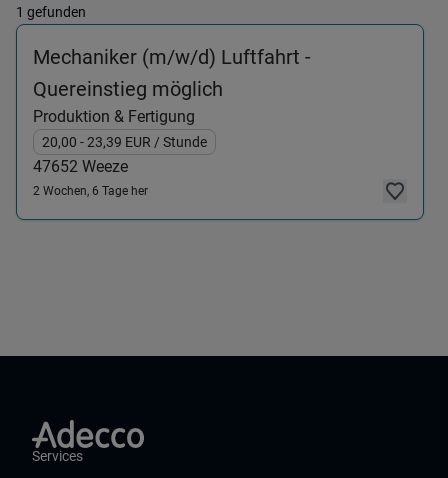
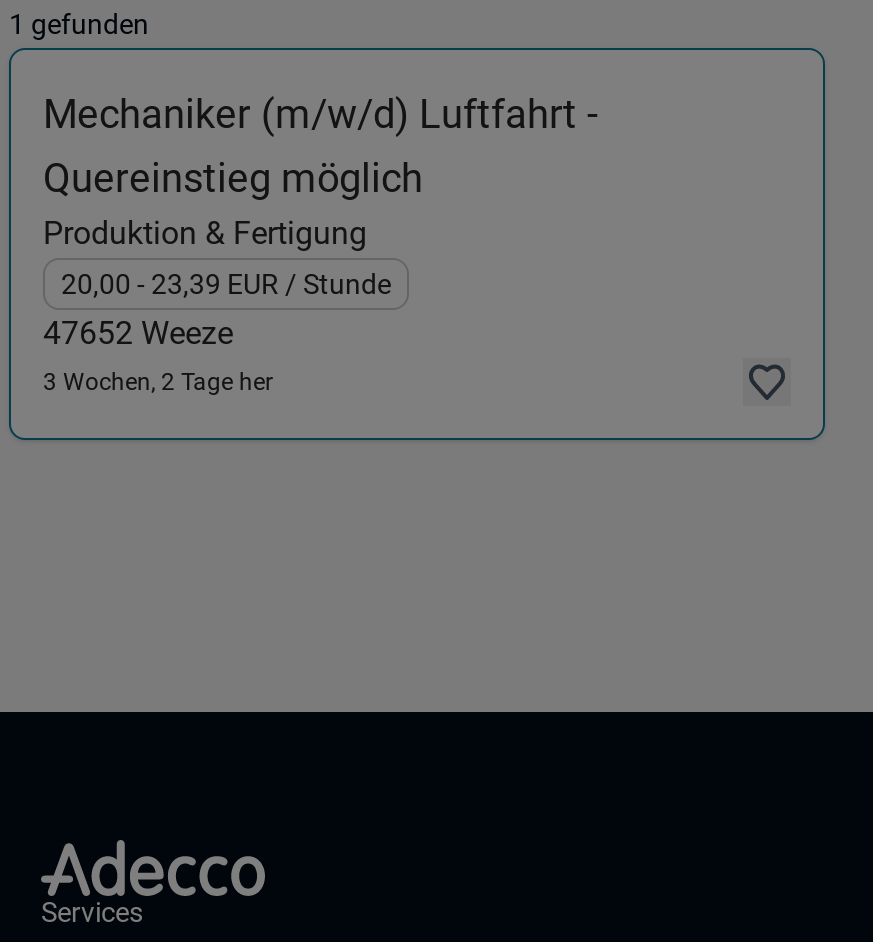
[33,184,148,198] 2 Wochen, 6 Tage her -> [43,368,273,396] 3 Wochen, 2 Tage her

